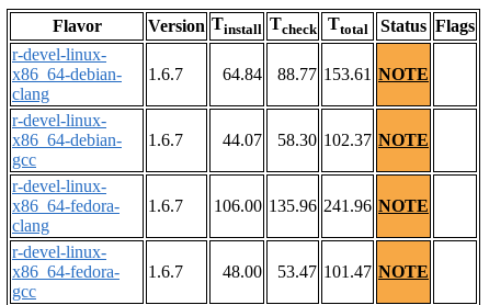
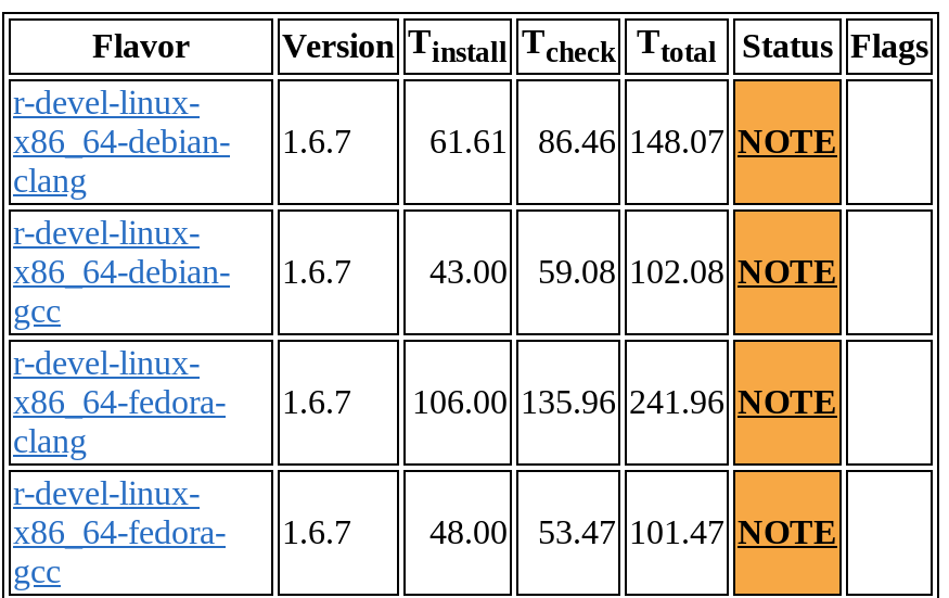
[223,65,262,84] 64.84 -> [429,123,508,160] 61.61
[277,65,429,84] 88.77 153.61 NOTE -> [538,123,837,160] 86.46 148.07 NOTE
[223,131,262,150] 44.07 -> [429,254,508,290] 43.00
[277,131,429,150] 58.30 102.37 NOTE -> [538,254,837,290] 59.08 102.08 NOTE

